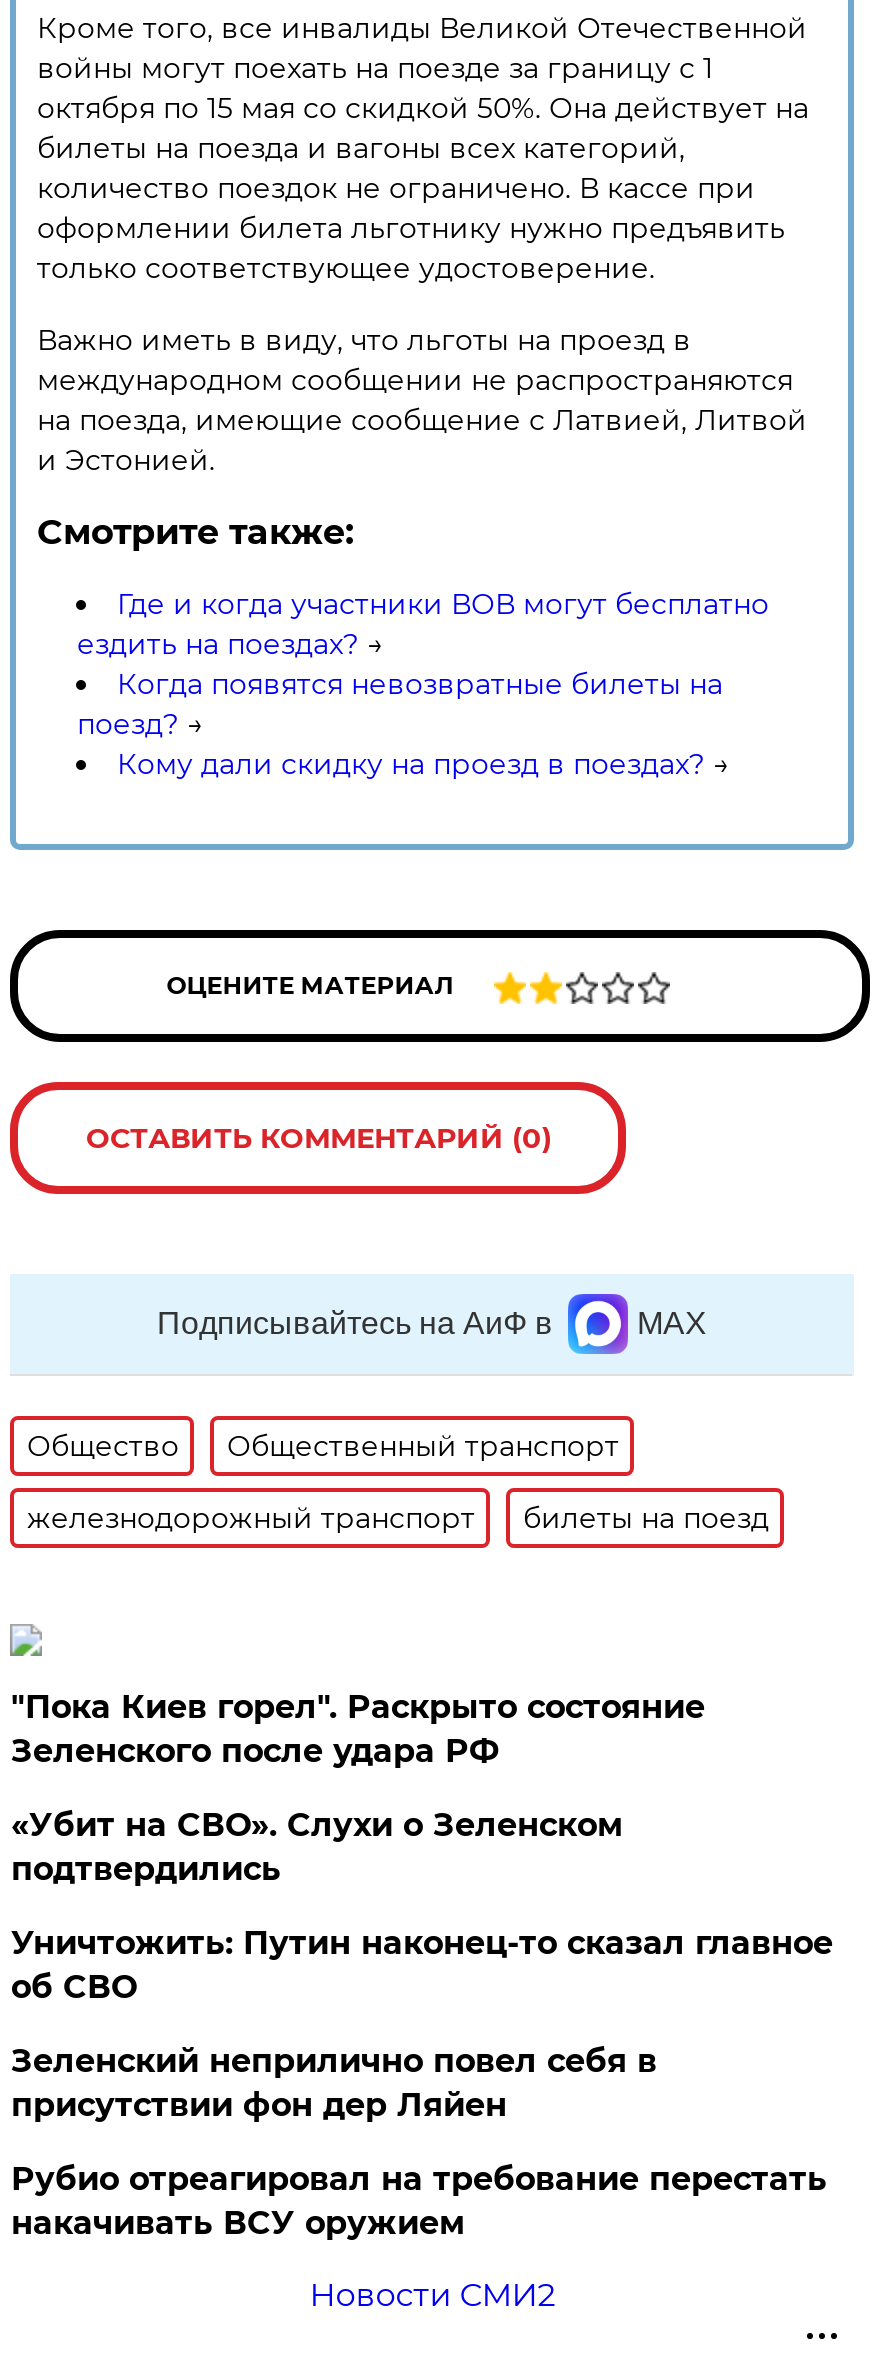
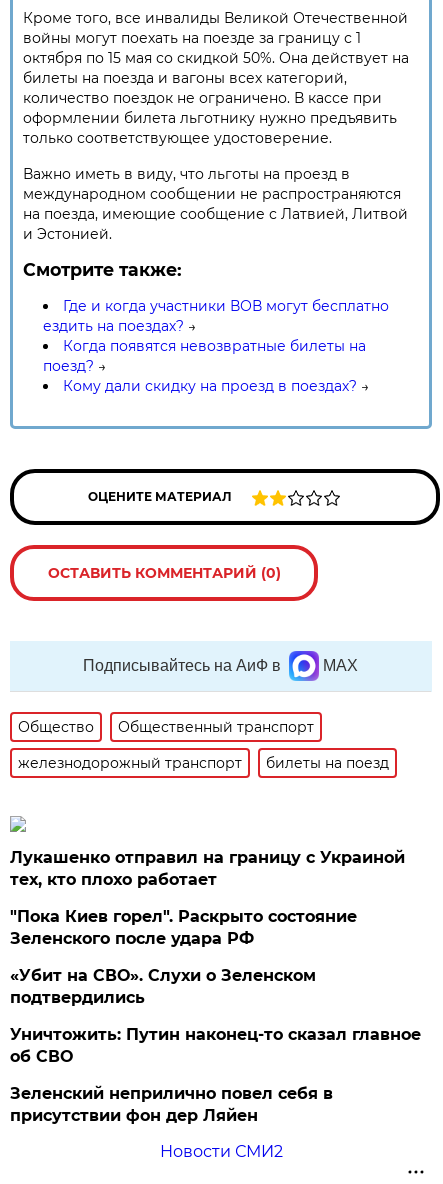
none -> [10,848,405,889] Лукашенко отправил на границу с Украиной | тех, кто плохо работает
moved [11,1688,833,2124] -> [10,907,421,1125]: "Пока Киев горел". Раскрыто состояние | Зеленского после удара РФ | «Убит на СВО». Слухи о Зеленском | подтвердились | Уничтожить: Путин наконец-то сказал главное | об СВО | Зеленский неприлично повел cебя в | присутствии фон дер Ляйен
[11,2160,827,2242] Рубио отреагировал на требование перестать | накачивать ВСУ оружием -> none

